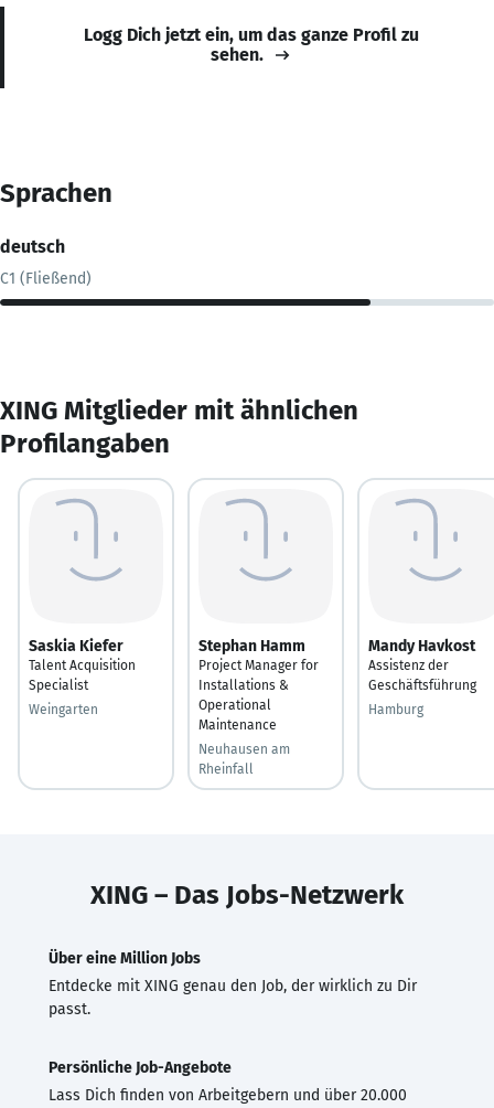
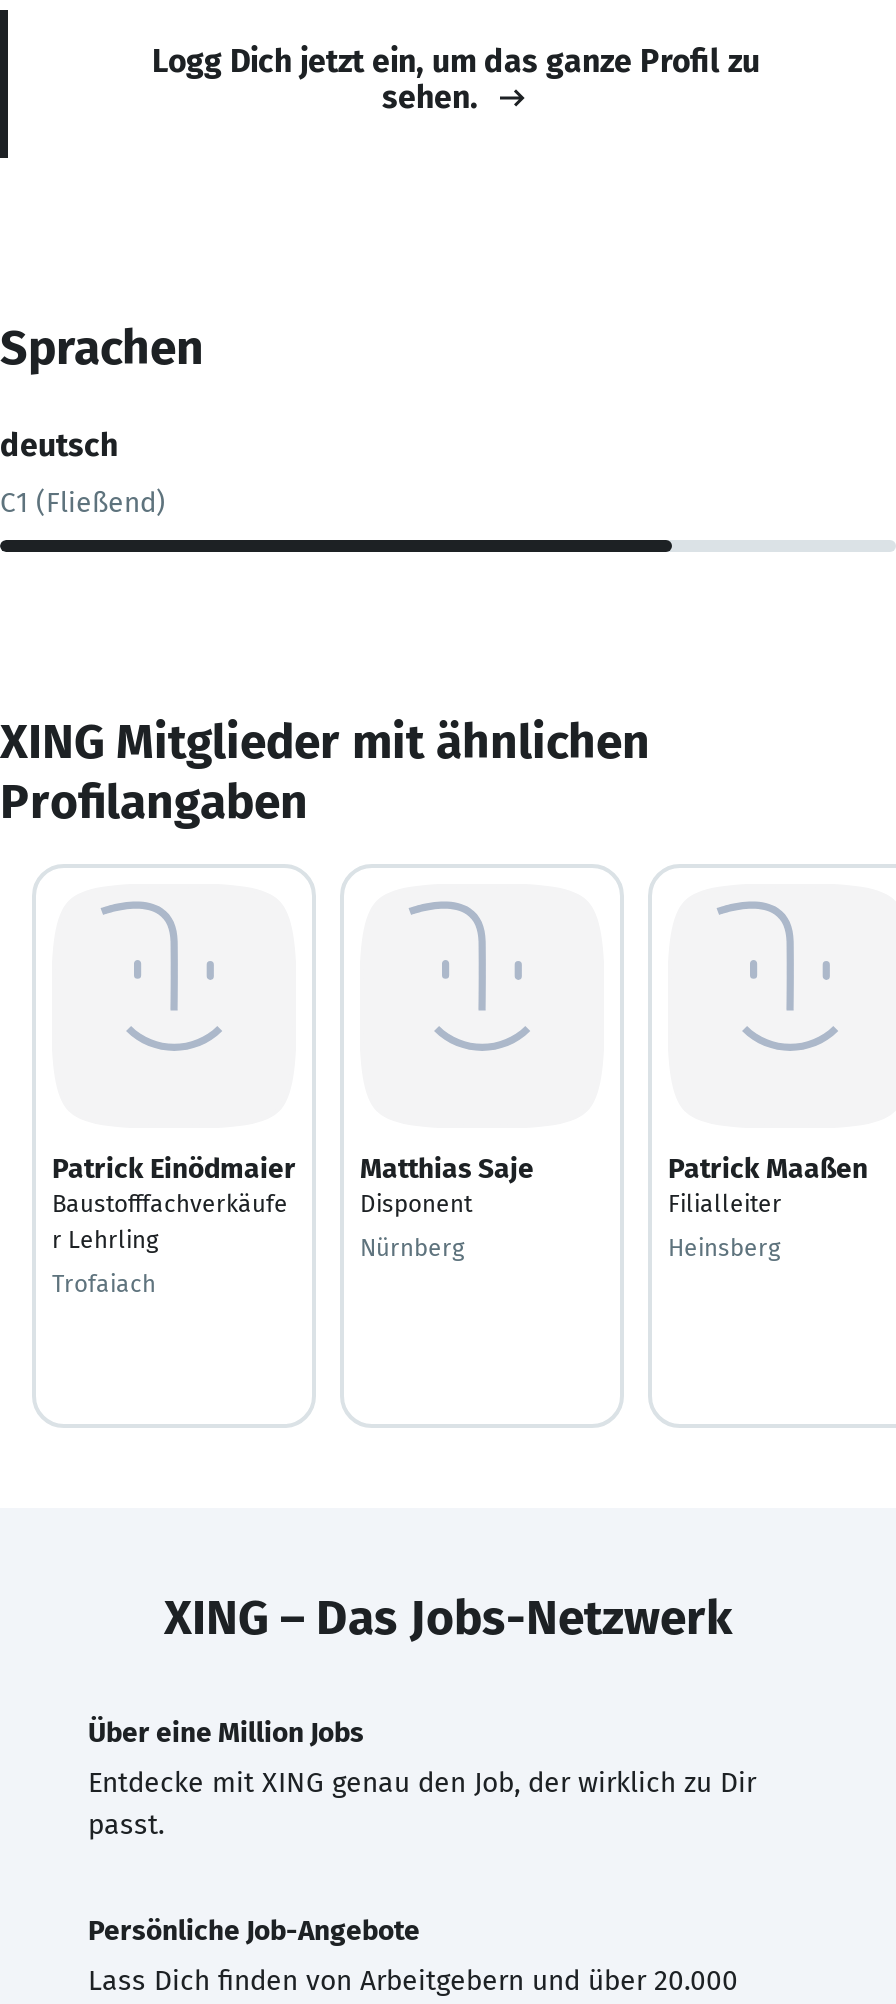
[29,636,136,692] Saskia Kiefer | Talent Acquisition | Specialist -> [52,1151,296,1253] Patrick Einödmaier | Baustofffachverkäufe | r Lehrling
[198,636,319,732] Stephan Hamm | Project Manager for | Installations & | Operational | Maintenance -> [360,1151,534,1217] Matthias Saje | Disponent
[368,636,476,692] Mandy Havkost | Assistenz der | Geschäftsführung -> [668,1151,868,1217] Patrick Maaßen | Filialleiter
[29,701,98,717] Weingarten -> [52,1269,156,1297] Trofaiach
[368,701,423,717] Hamburg -> [668,1233,780,1261] Heinsberg
[198,741,290,776] Neuhausen am | Rheinfall -> [360,1233,464,1261] Nürnberg

